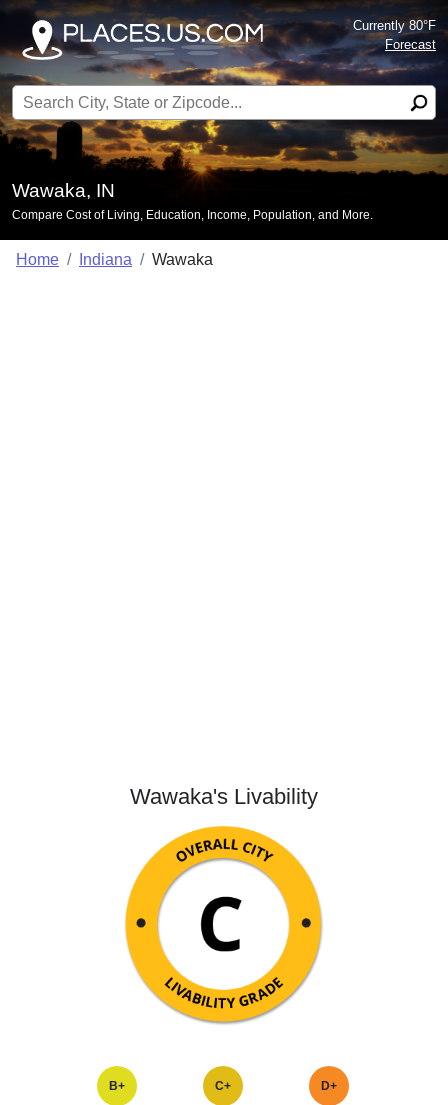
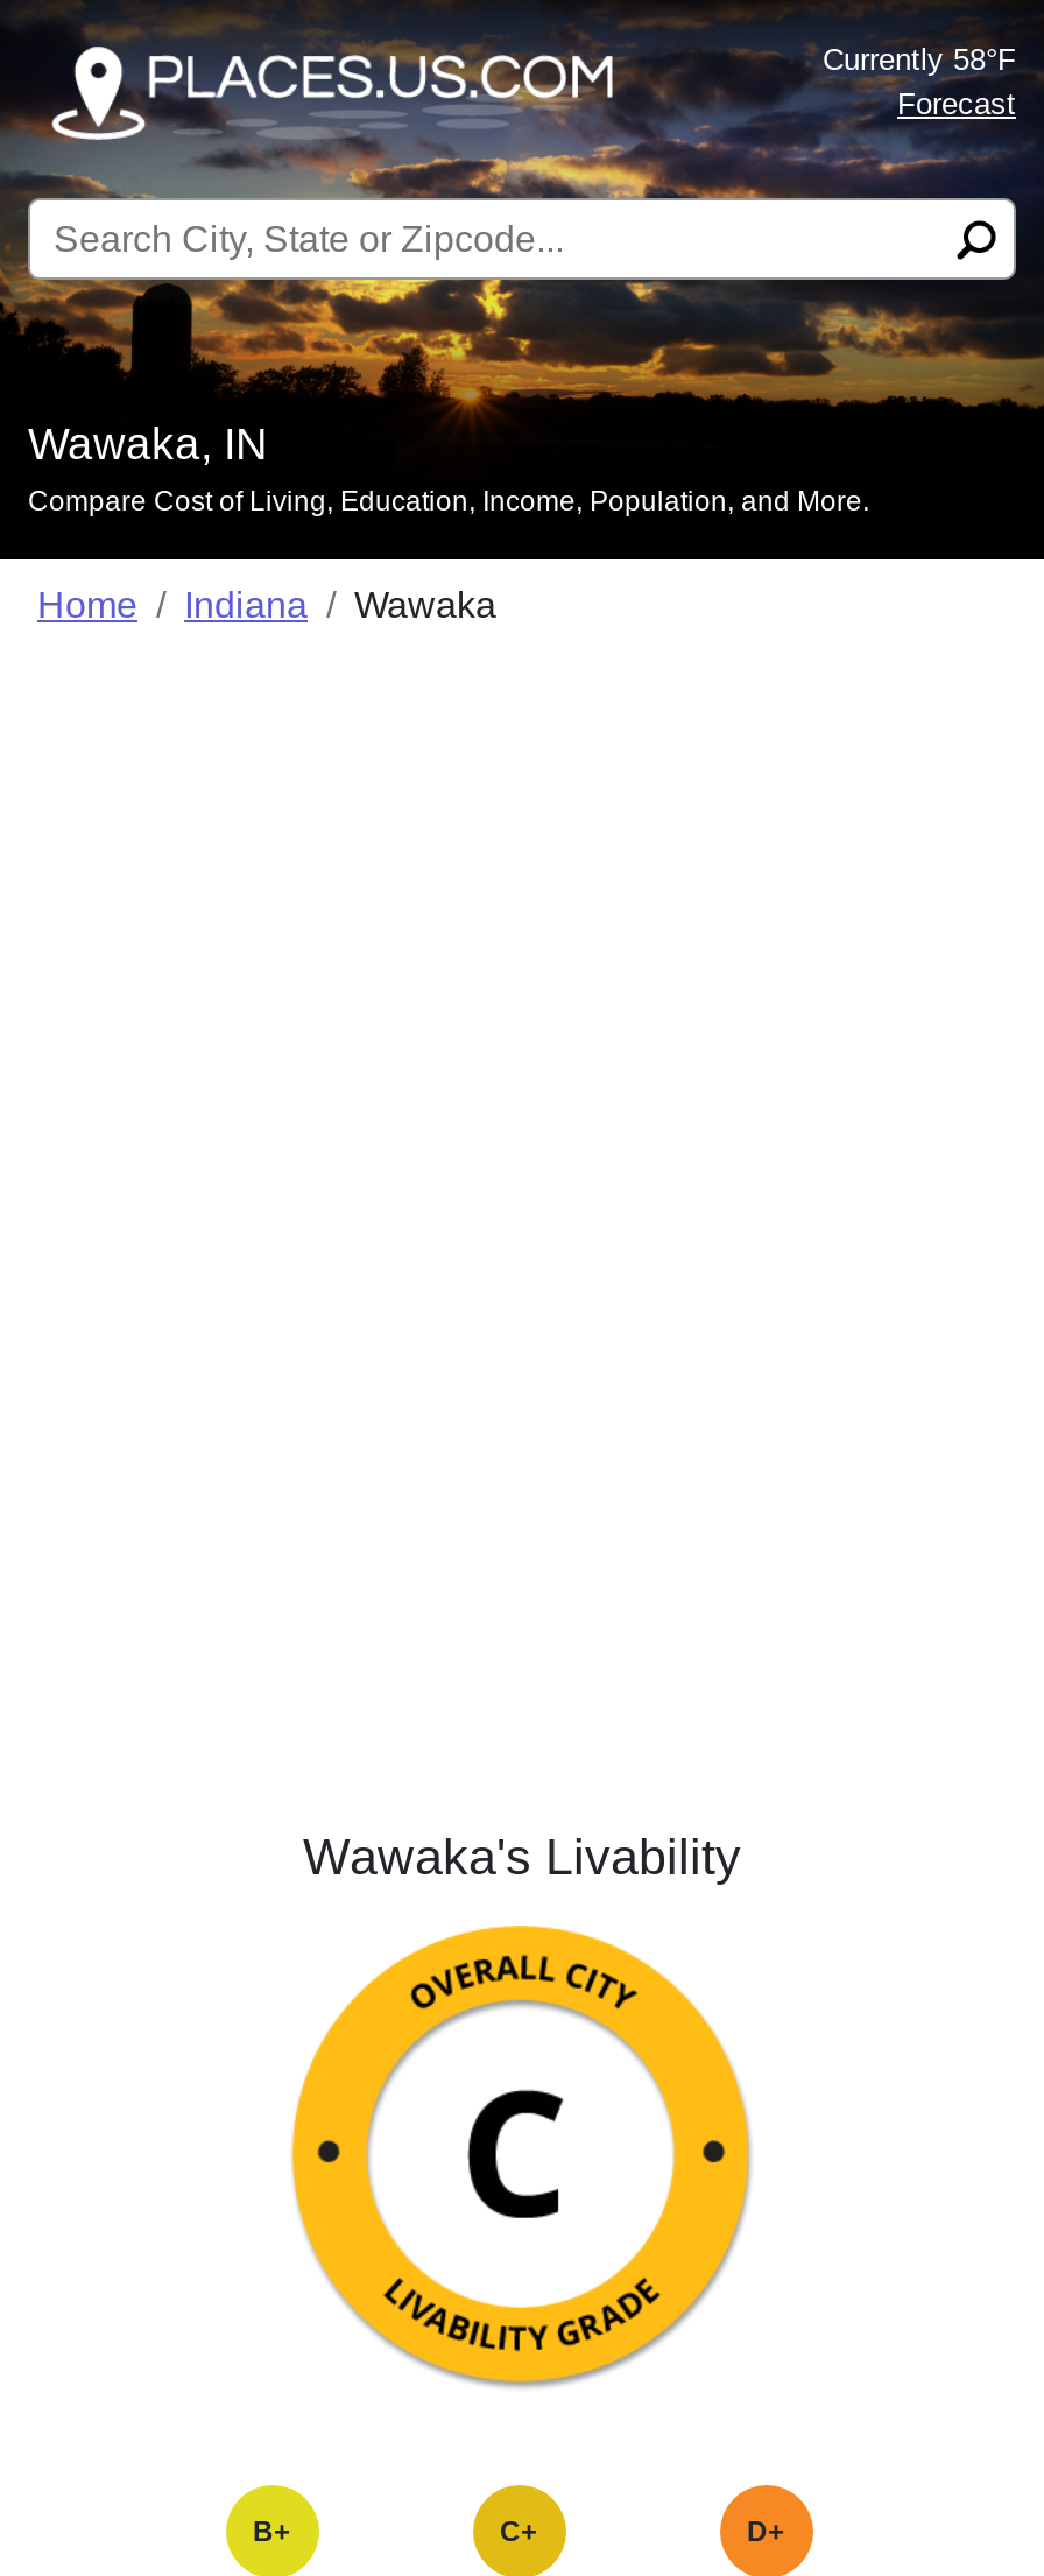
[353,18,436,33] Currently 80°F -> [823,42,1016,77] Currently 58°F

